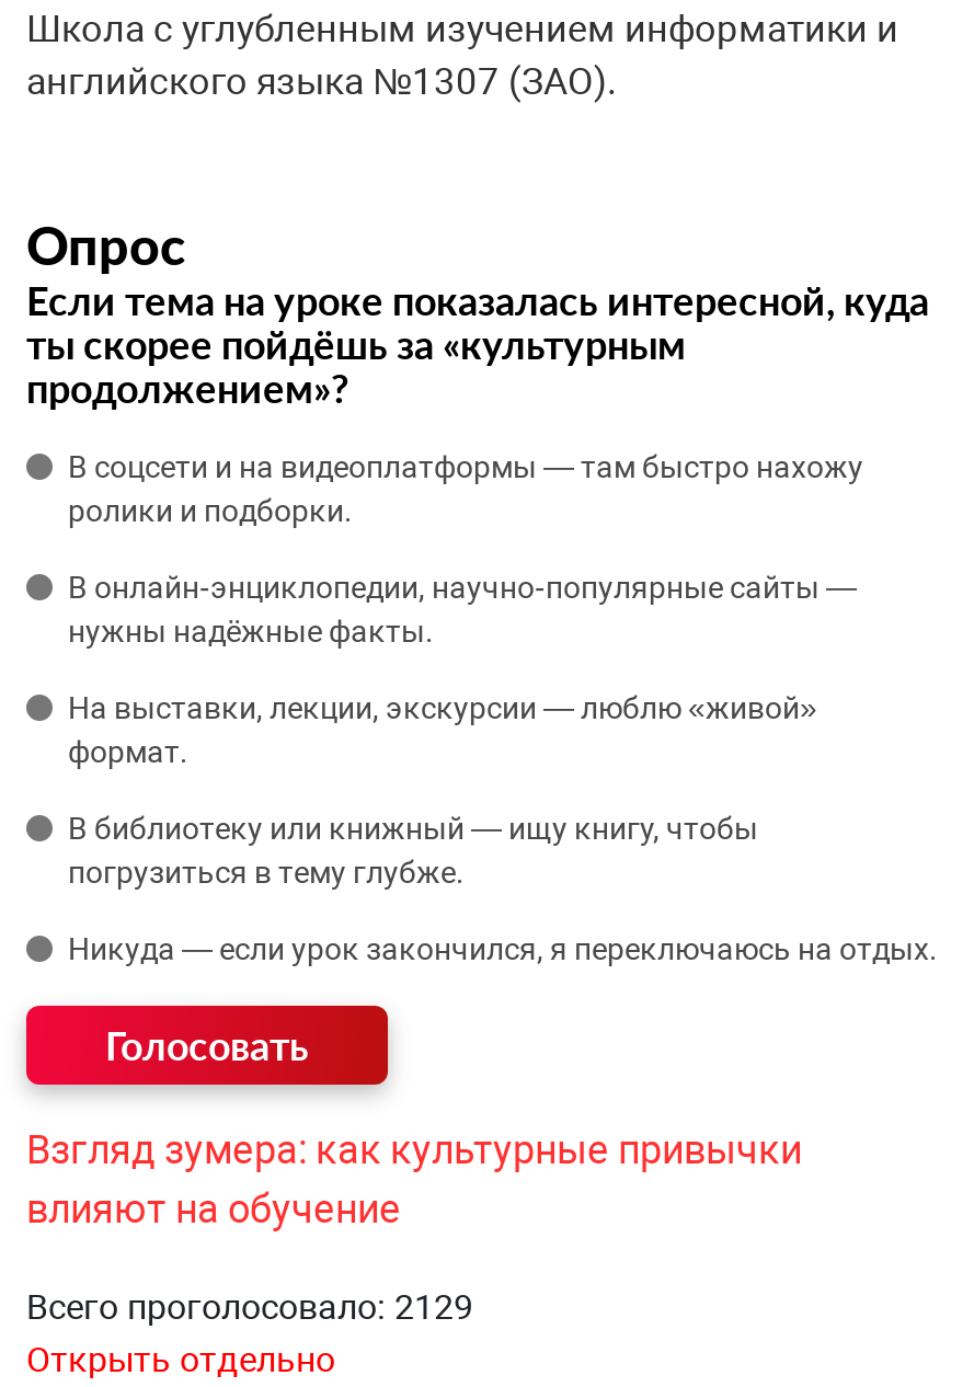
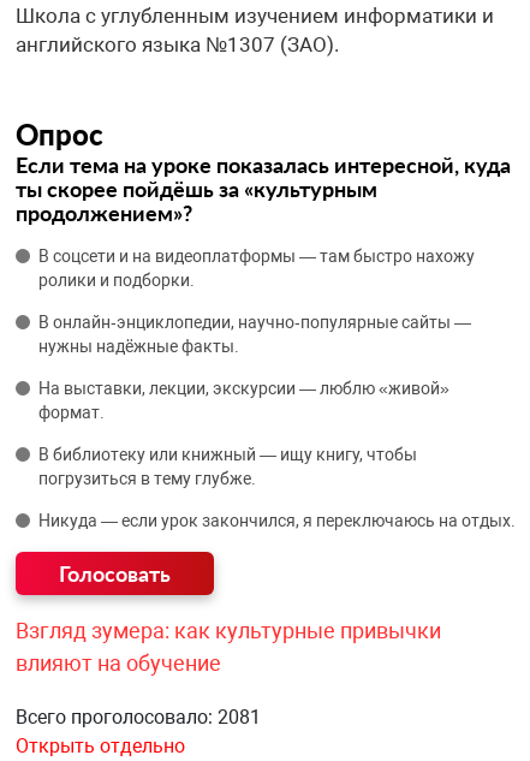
[26,1286,473,1328] Всего проголосовало: 2129 -> [16,706,261,729] Всего проголосовало: 2081

